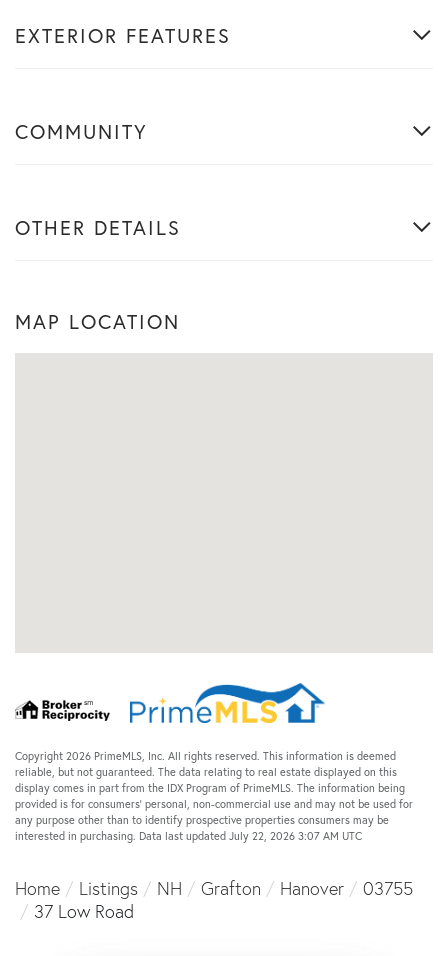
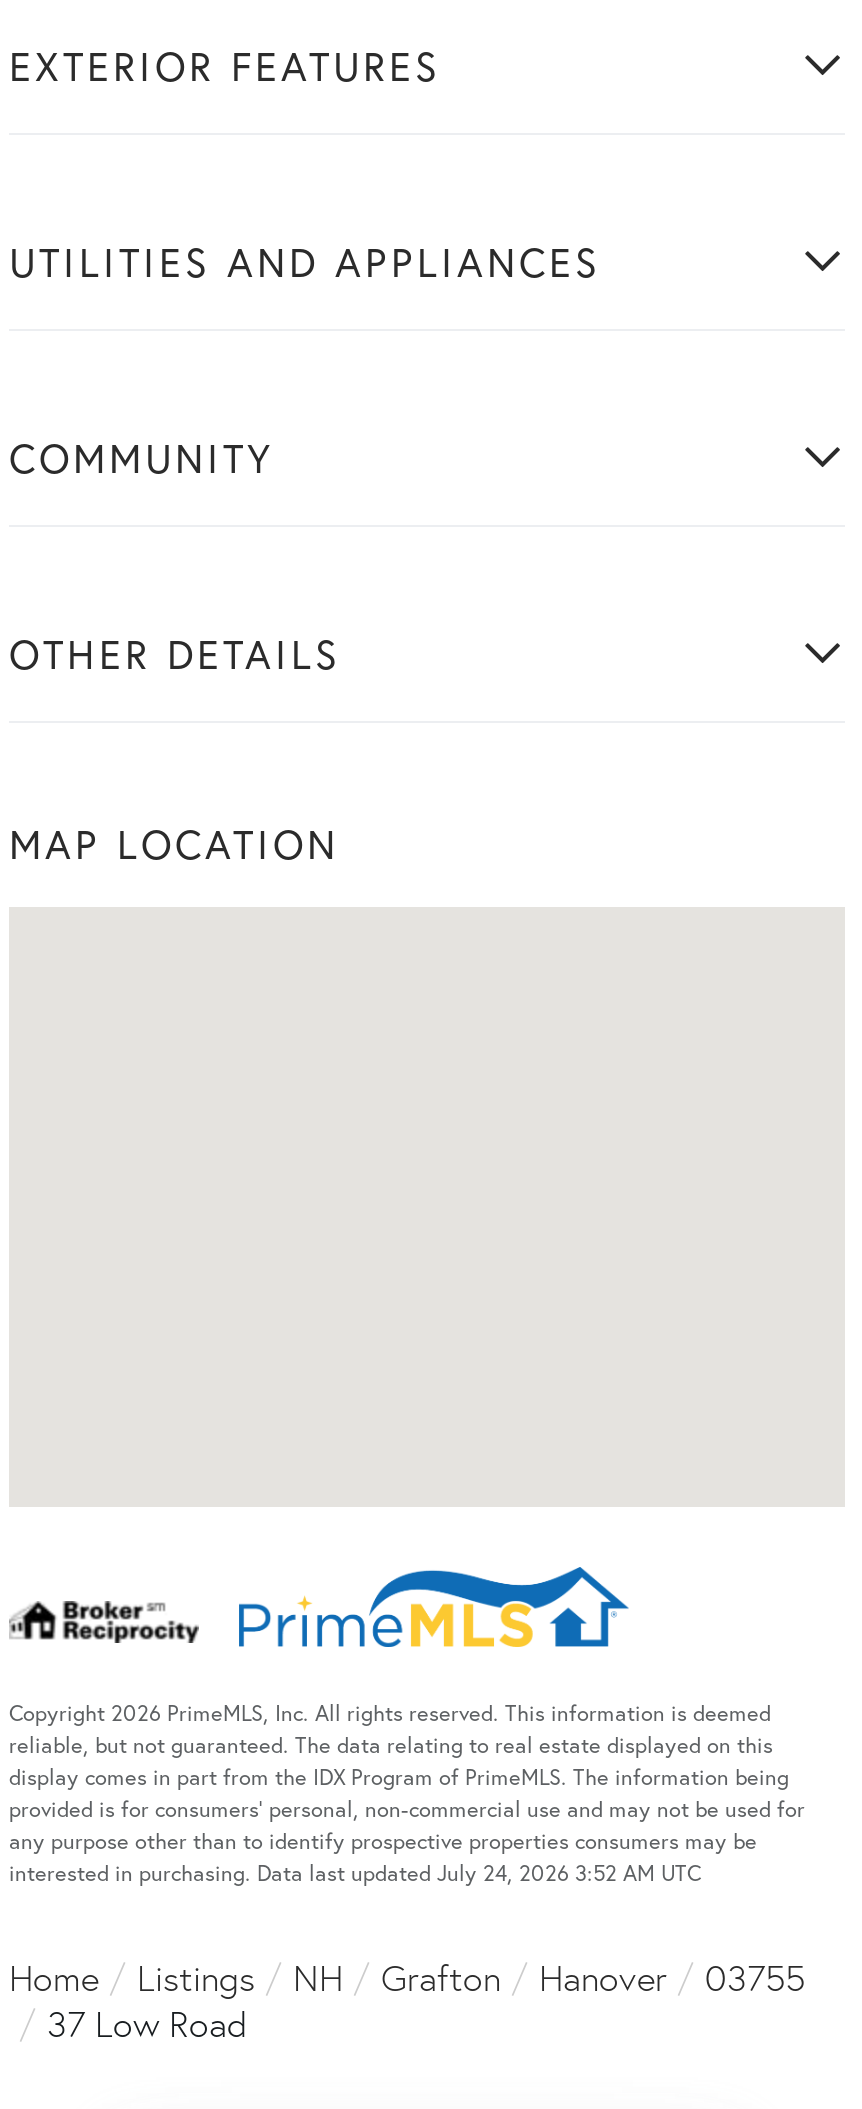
none -> [9,234,601,288] UTILITIES AND APPLIANCES
[15,829,362,843] interested in purchasing. Data last updated July 22, 2026 3:07 AM UTC -> [9,1858,701,1886] interested in purchasing. Data last updated July 24, 2026 3:52 AM UTC

